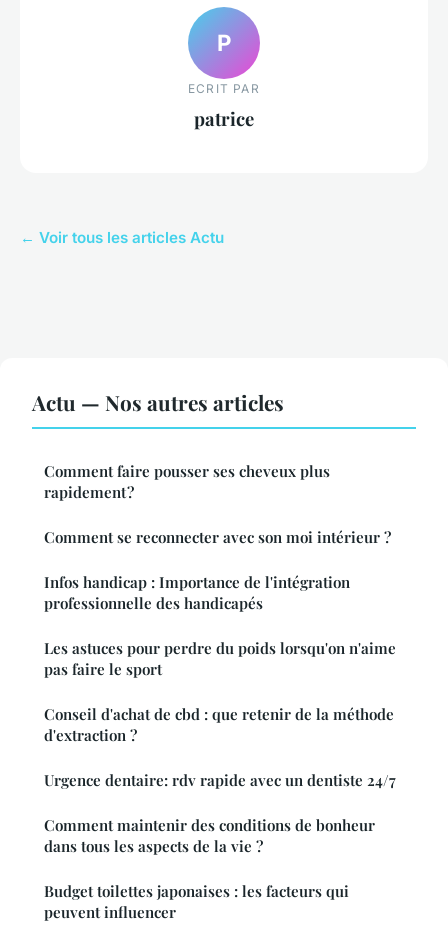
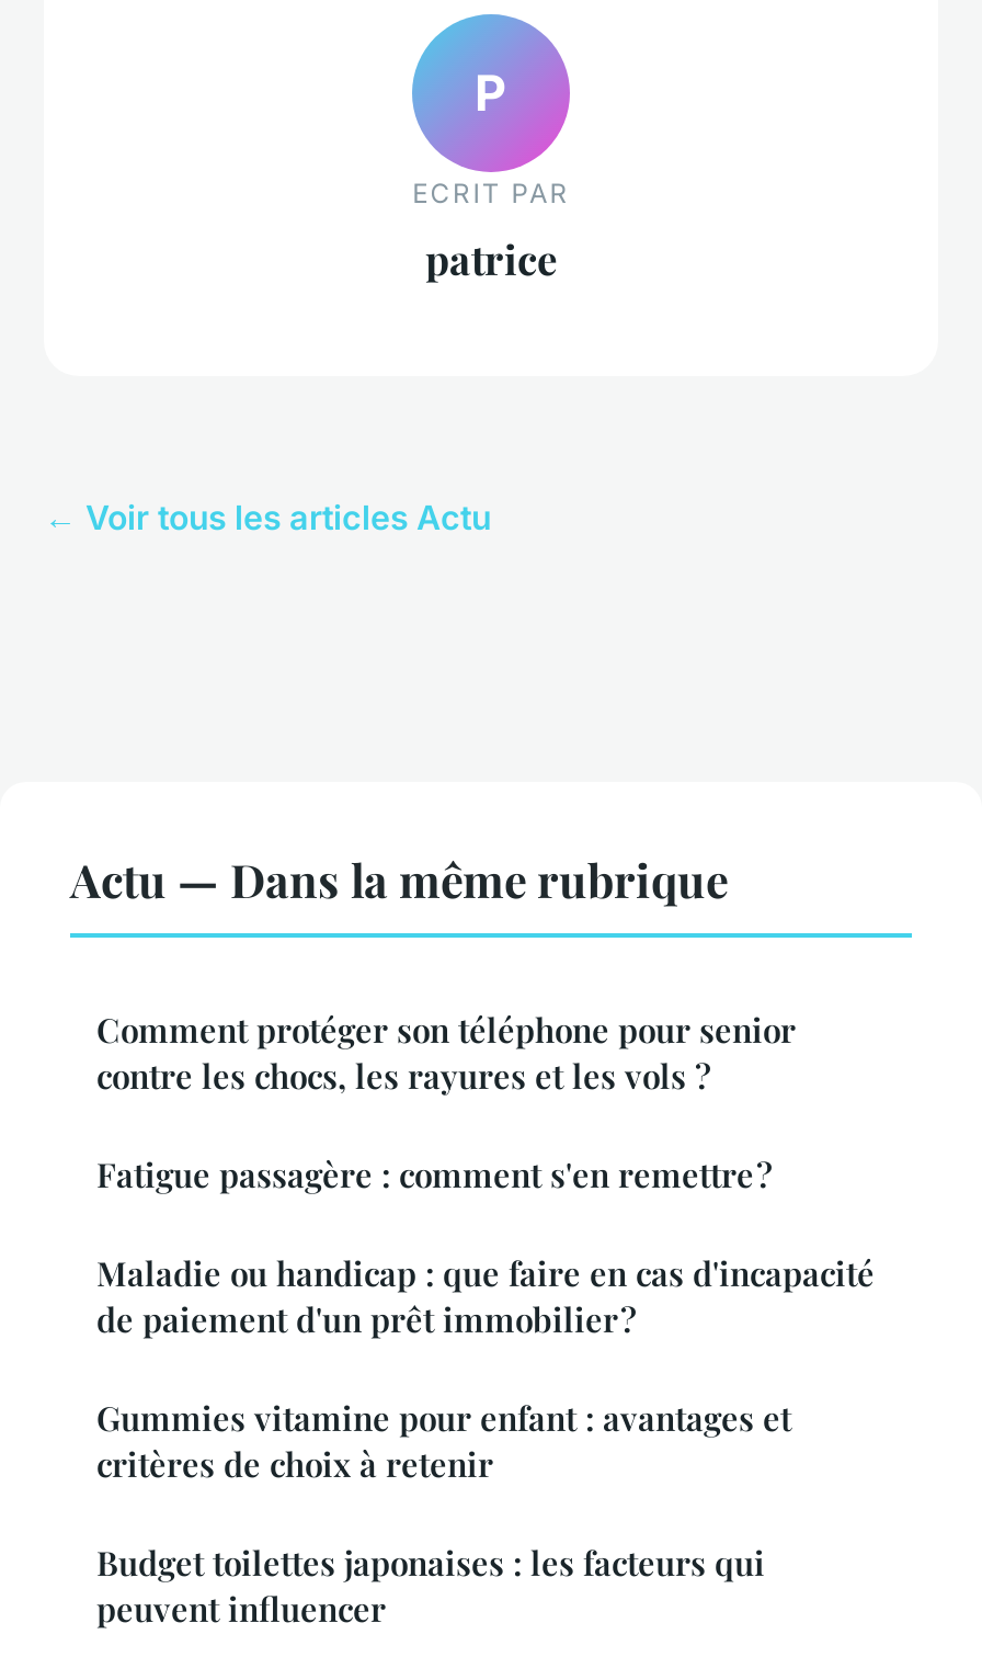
[32,388,396,856] Actu — Nos autres articles | Comment faire pousser ses cheveux plus | rapidement ? | Comment se reconnecter avec son moi intérieur ? | Infos handicap : Importance de l'intégration | professionnelle des handicapés | Les astuces pour perdre du poids lorsqu'on n'aime | pas faire le sport | Conseil d'achat de cbd : que retenir de la méthode | d'extraction ? | Urgence dentaire: rdv rapide avec un dentiste 24/7 | Comment maintenir des conditions de bonheur | dans tous les aspects de la vie ? -> [70,847,875,1485] Actu — Dans la même rubrique | Comment protéger son téléphone pour senior | contre les chocs, les rayures et les vols ? | Fatigue passagère : comment s'en remettre ? | Maladie ou handicap : que faire en cas d'incapacité | de paiement d'un prêt immobilier ? | Gummies vitamine pour enfant : avantages et | critères de choix à retenir

